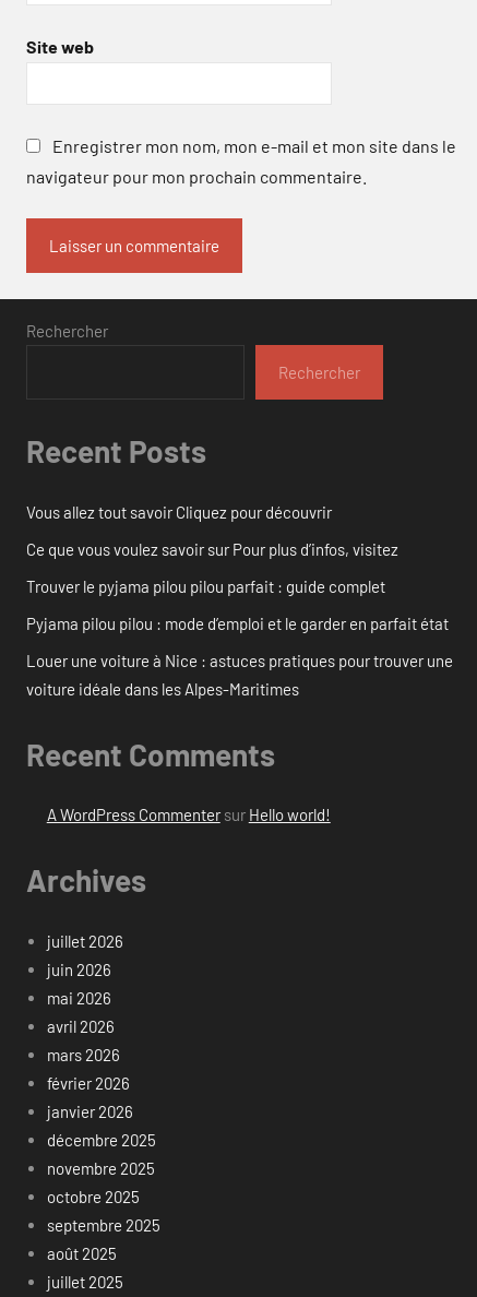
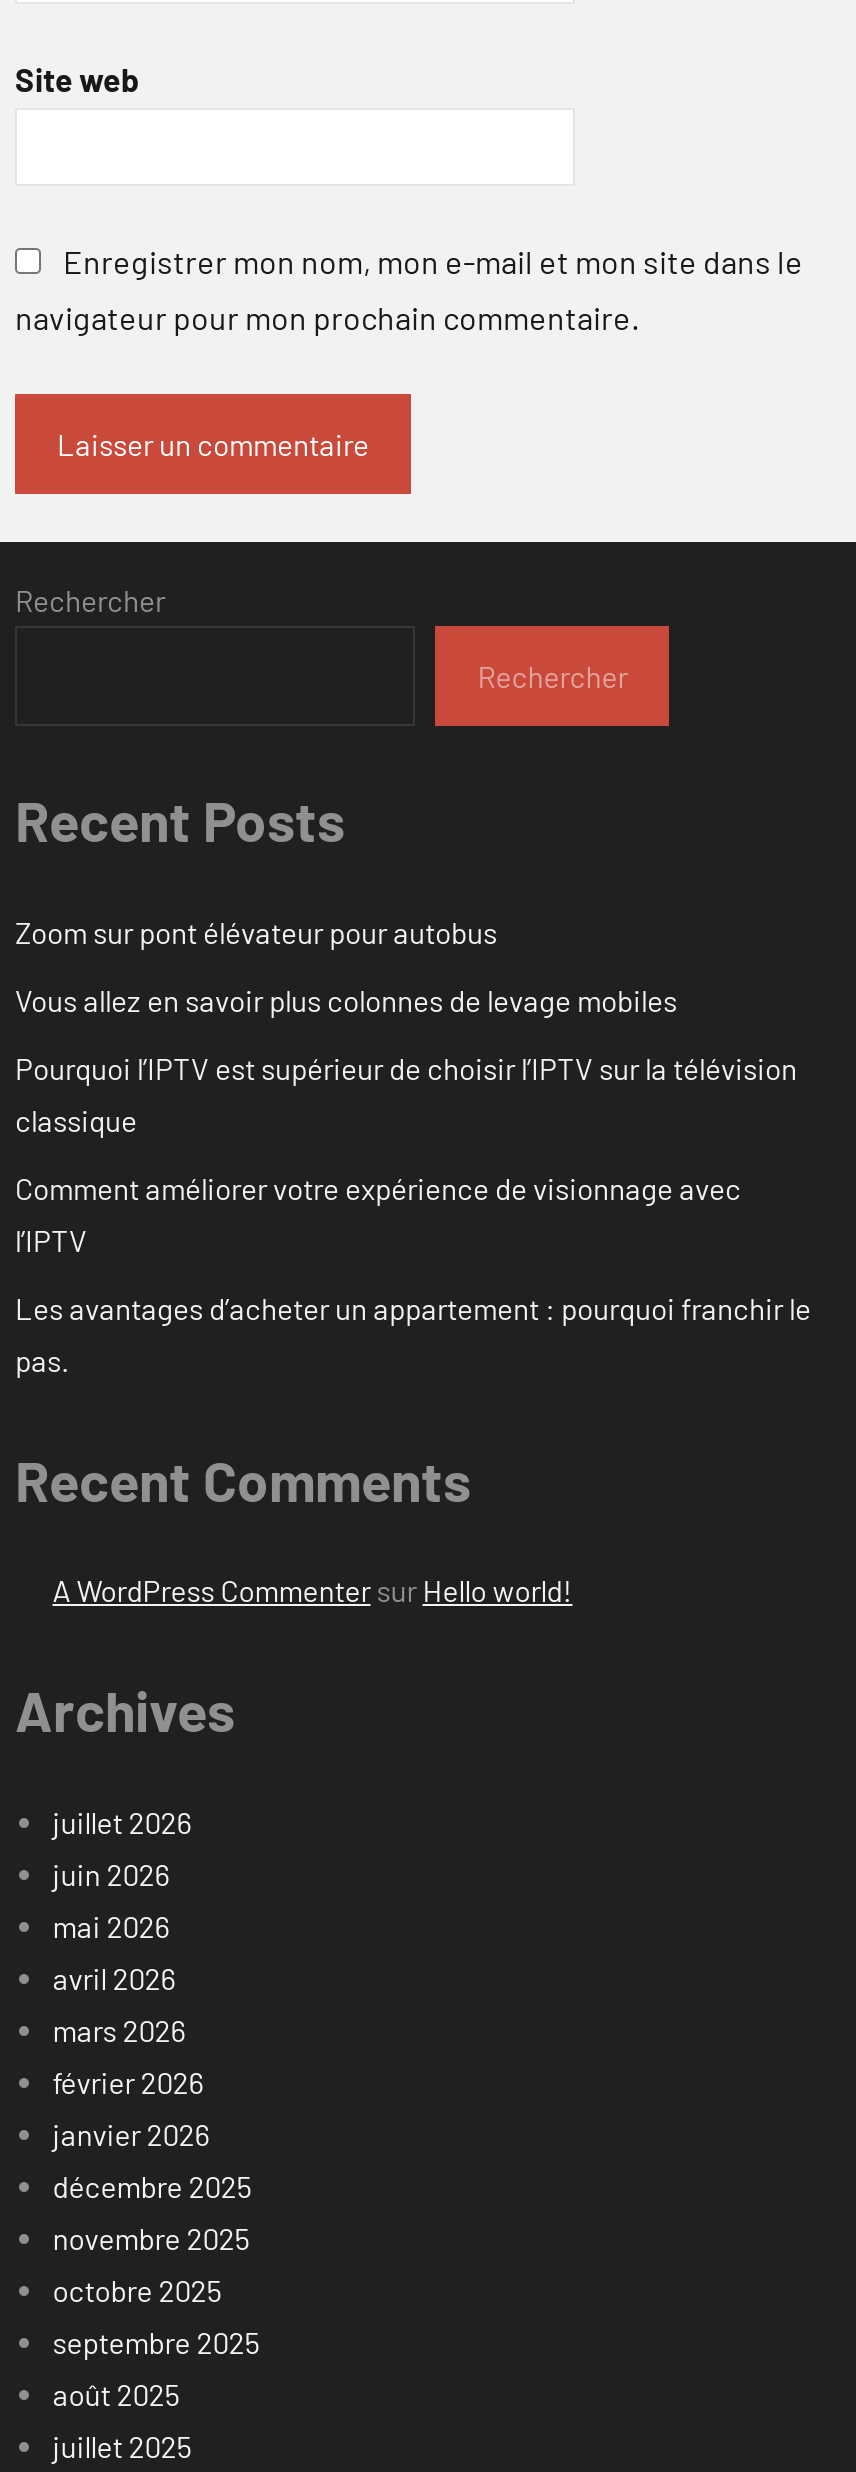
[26,502,332,522] Vous allez tout savoir Cliquez pour découvrir -> [15,914,497,950] Zoom sur pont élévateur pour autobus
[26,539,398,559] Ce que vous voulez savoir sur Pour plus d’infos, visitez -> [15,982,677,1018] Vous allez en savoir plus colonnes de levage mobiles
[26,576,385,596] Trouver le pyjama pilou pilou parfait : guide complet -> [15,1050,797,1138] Pourquoi l’IPTV est supérieur de choisir l’IPTV sur la télévision | classique
[26,613,449,633] Pyjama pilou pilou : mode d’emploi et le garder en parfait état -> [15,1170,741,1258] Comment améliorer votre expérience de visionnage avec | l’IPTV
[26,650,453,699] Louer une voiture à Nice : astuces pratiques pour trouver une | voiture idéale dans les Alpes-Maritimes -> [15,1290,811,1378] Les avantages d’acheter un appartement : pourquoi franchir le | pas.

